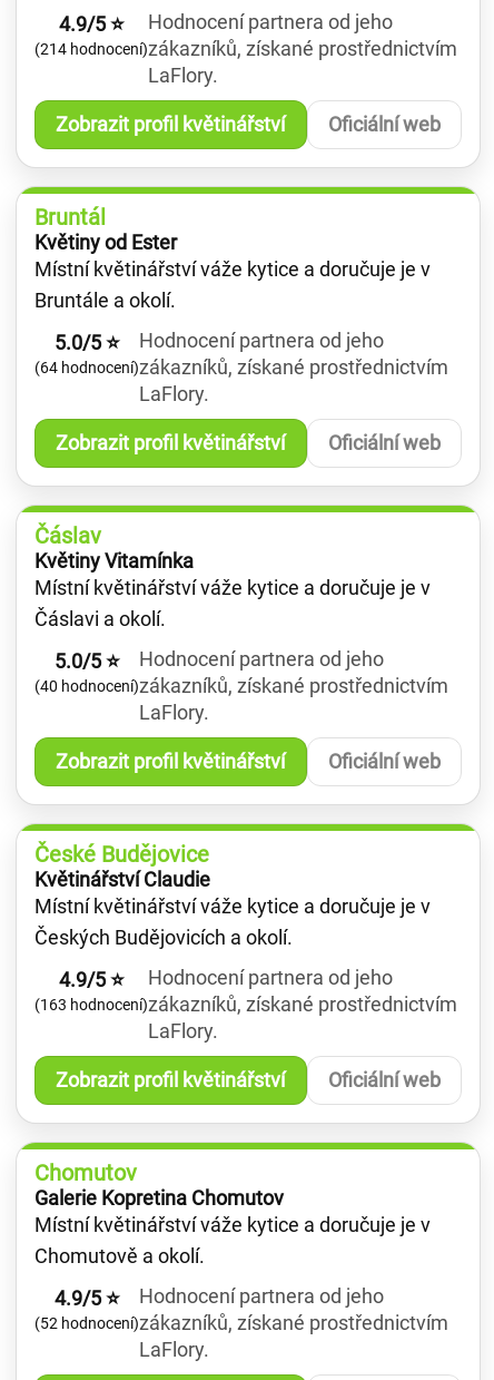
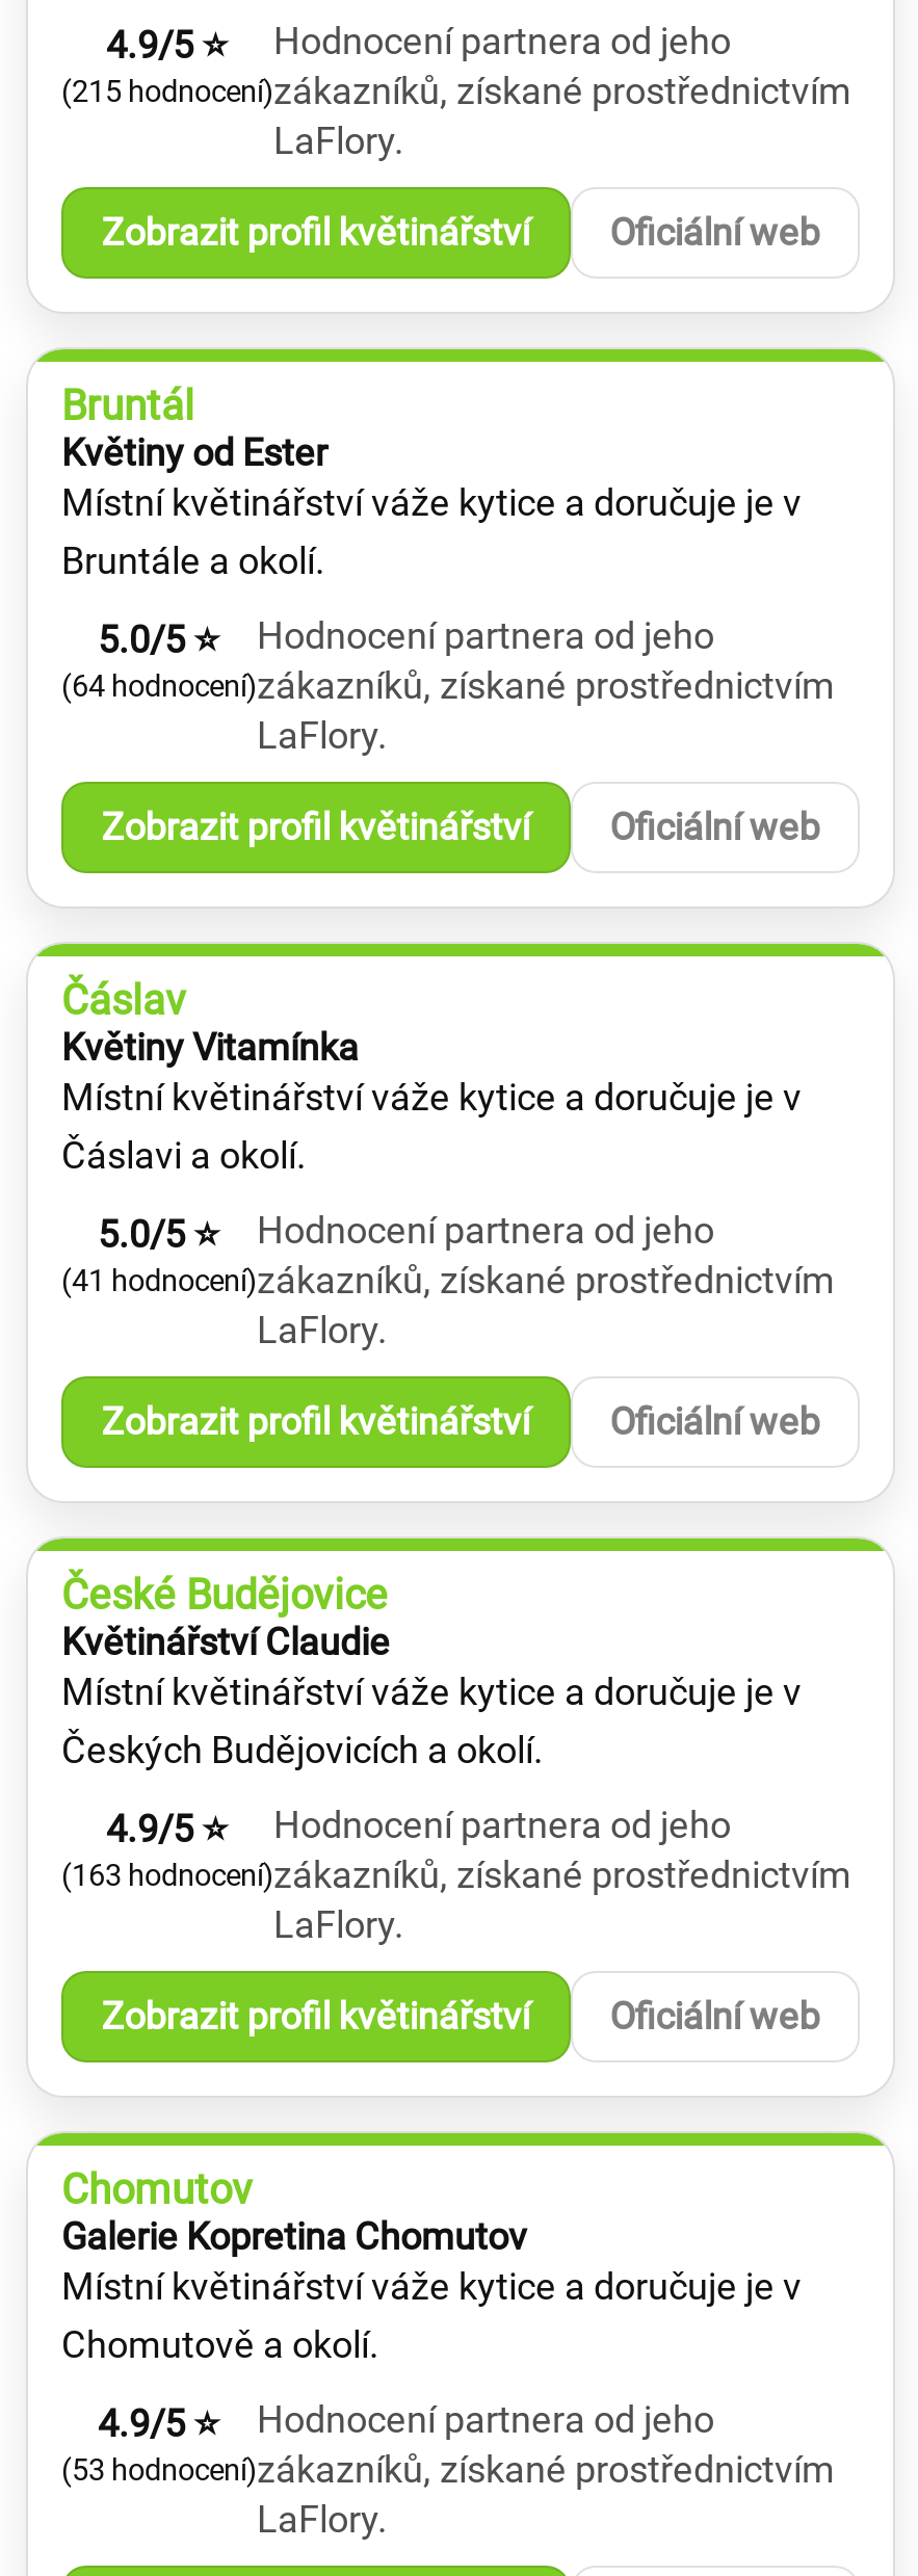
[34,37,457,60] (214 hodnocení) zákazníků, získané prostřednictvím -> [61,69,851,112] (215 hodnocení) zákazníků, získané prostřednictvím
[34,674,448,697] (40 hodnocení) zákazníků, získané prostřednictvím -> [61,1258,835,1302] (41 hodnocení) zákazníků, získané prostřednictvím
[34,1311,448,1334] (52 hodnocení) zákazníků, získané prostřednictvím -> [61,2447,835,2491] (53 hodnocení) zákazníků, získané prostřednictvím

